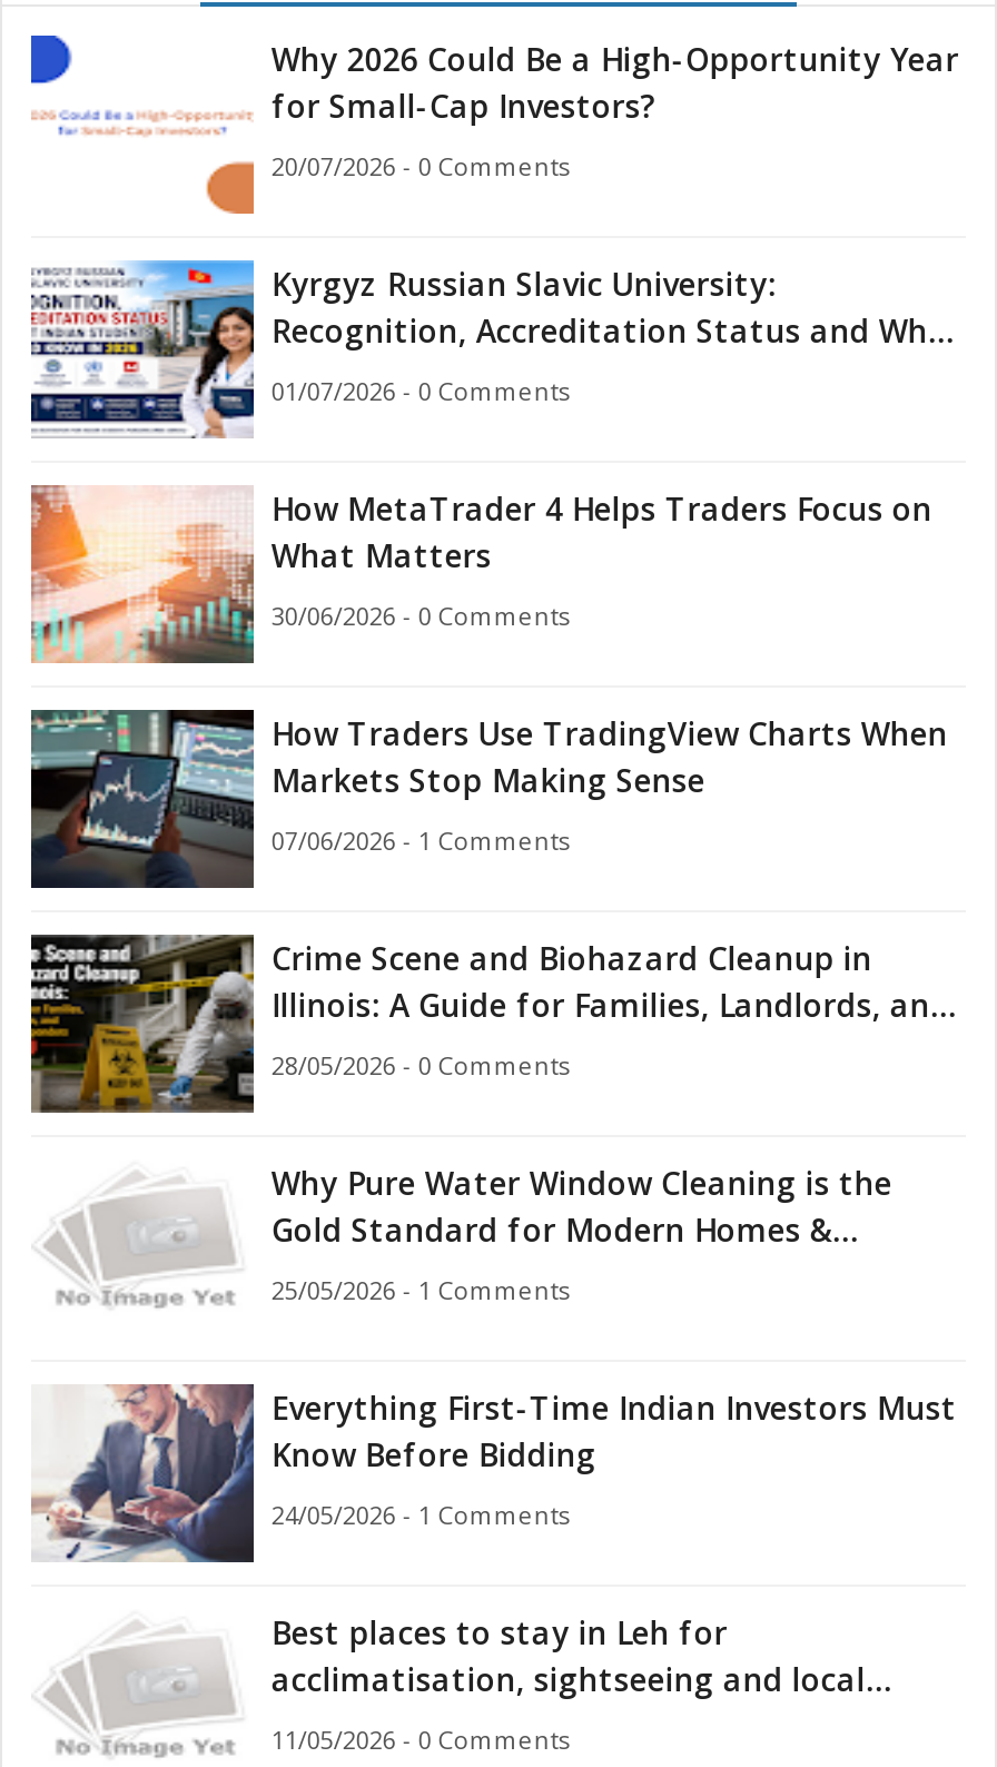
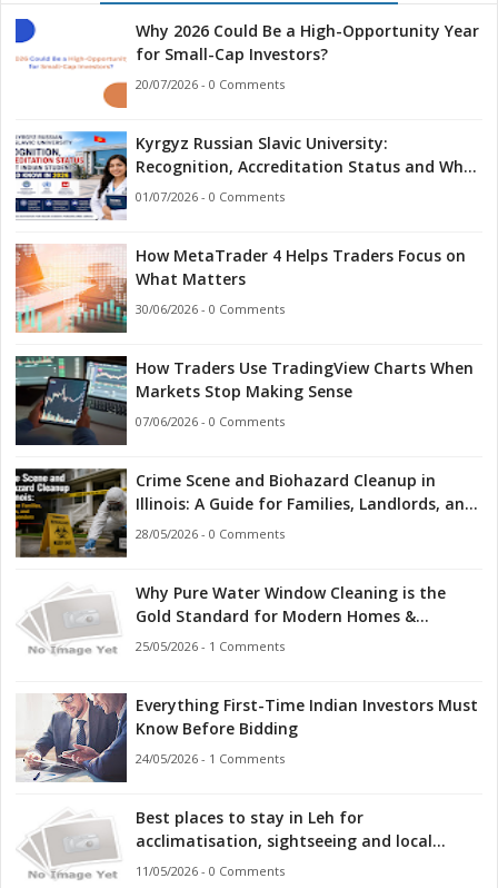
[271,824,569,857] 07/06/2026 - 1 Comments -> [136,412,284,429] 07/06/2026 - 0 Comments

